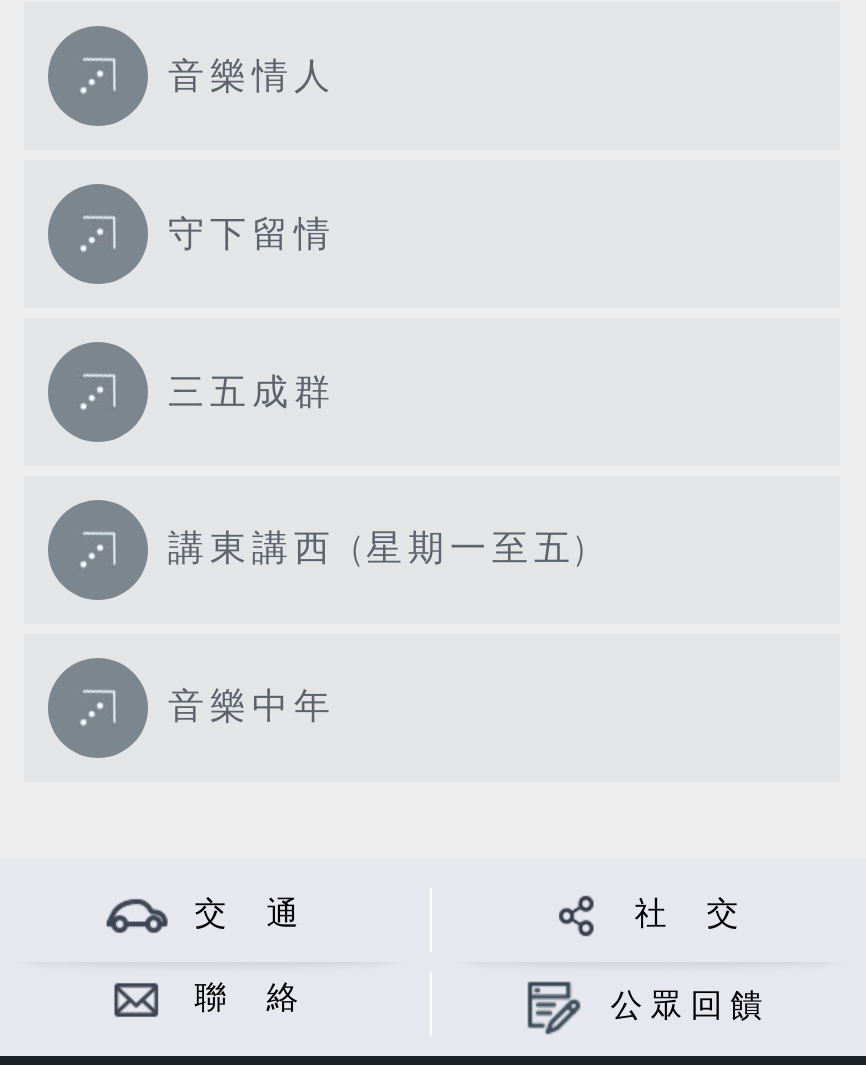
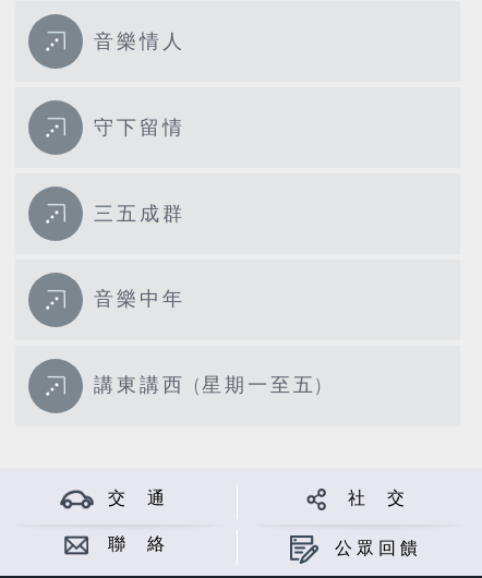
moved [168,529,590,571] -> [94,374,324,397]: 講東講西 (星期一至五)
moved [168,686,336,728] -> [94,288,185,311]: 音樂中年

